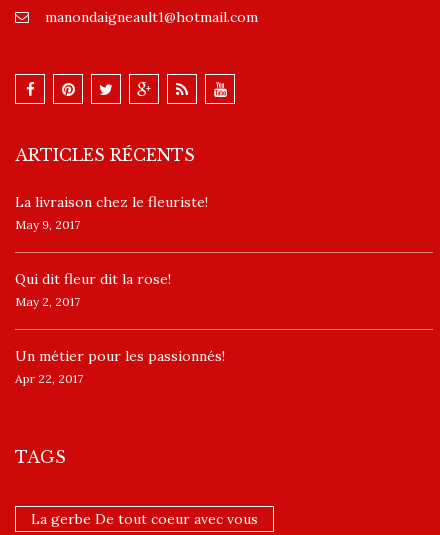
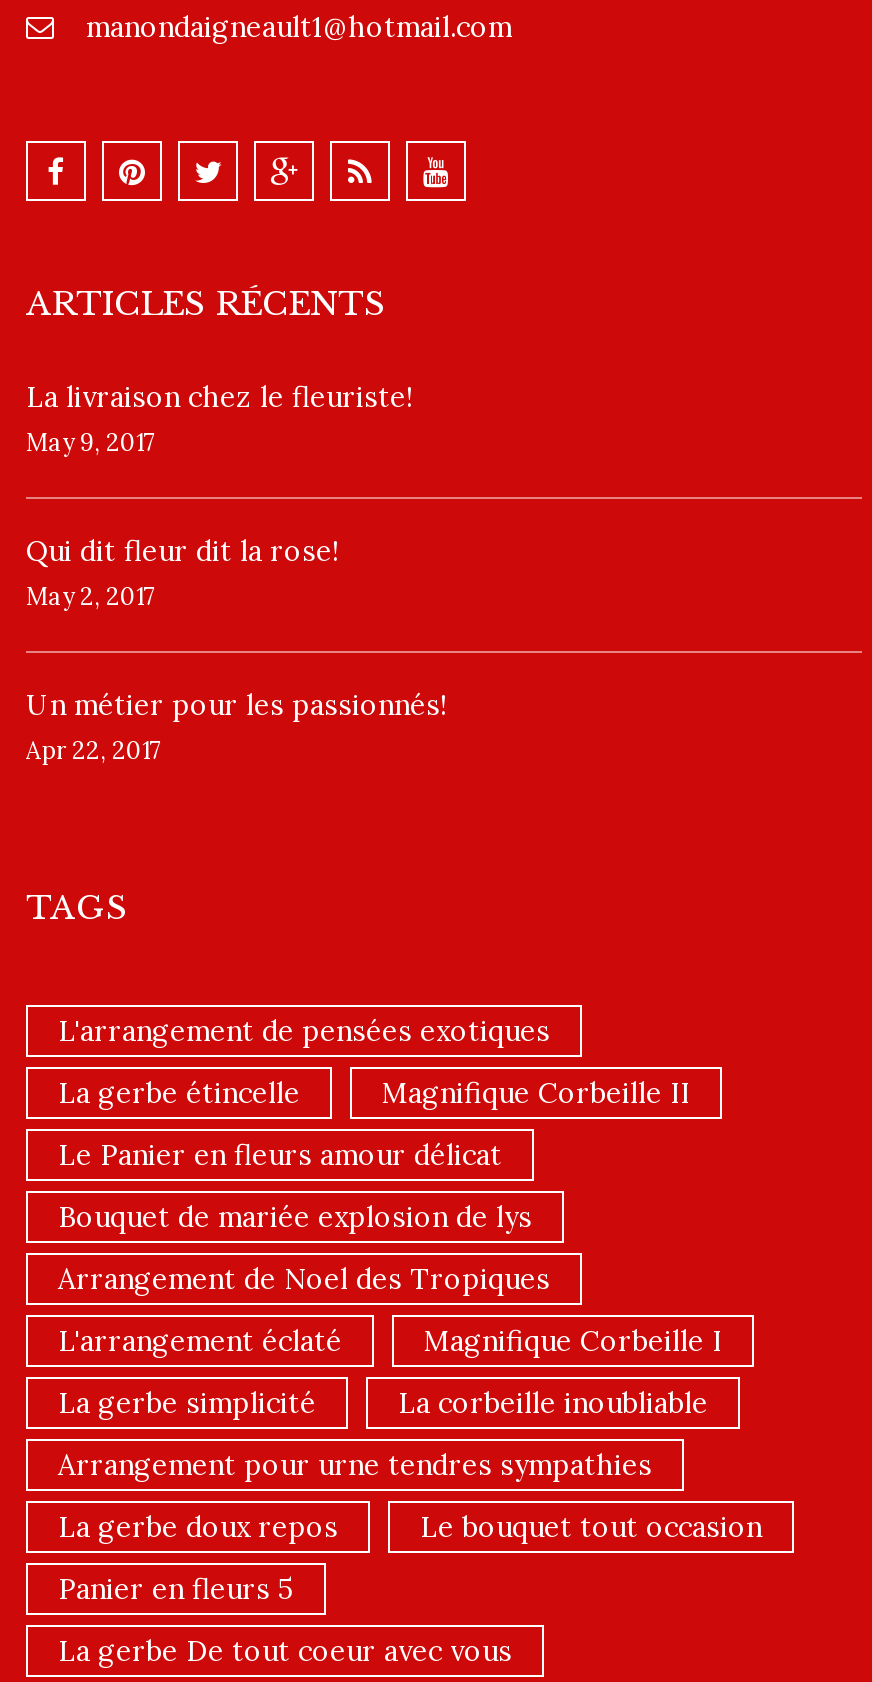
none -> [58,1013,762,1607] L'arrangement de pensées exotiques | La gerbe étincelle | Magnifique Corbeille II | Le Panier en fleurs amour délicat | Bouquet de mariée explosion de lys | Arrangement de Noel des Tropiques | L'arrangement éclaté | Magnifique Corbeille I | La gerbe simplicité | La corbeille inoubliable | Arrangement pour urne tendres sympathies | La gerbe doux repos | Le bouquet tout occasion | Panier en fleurs 5

